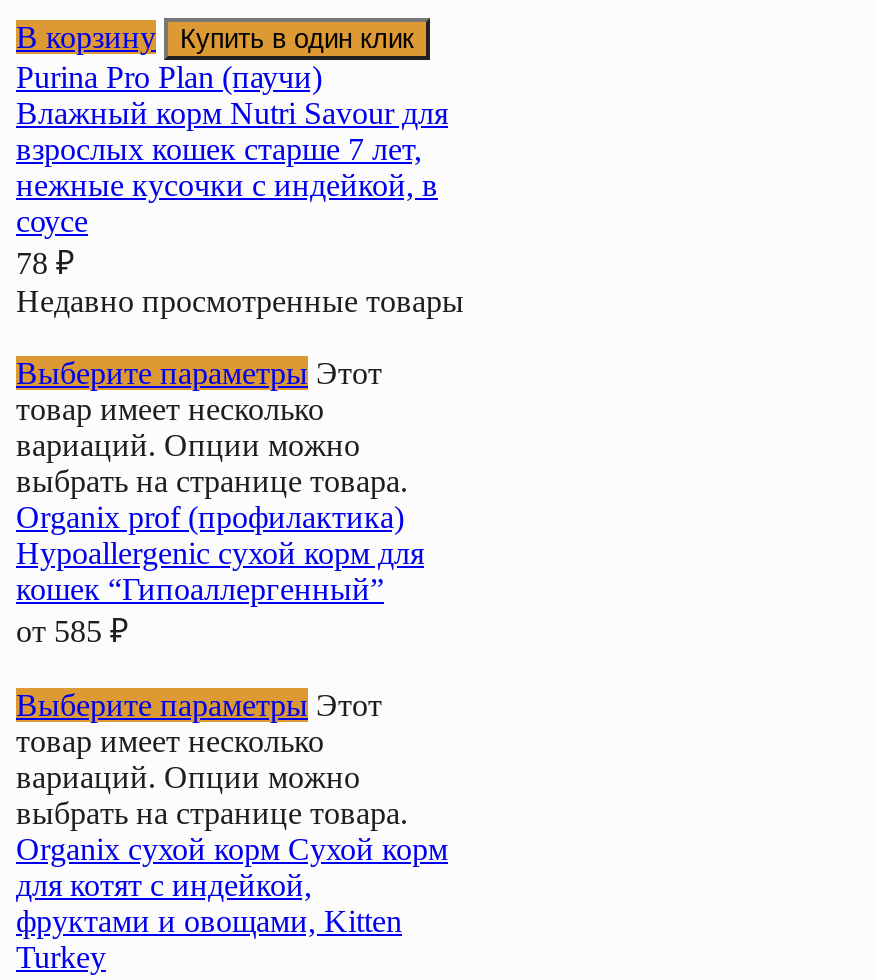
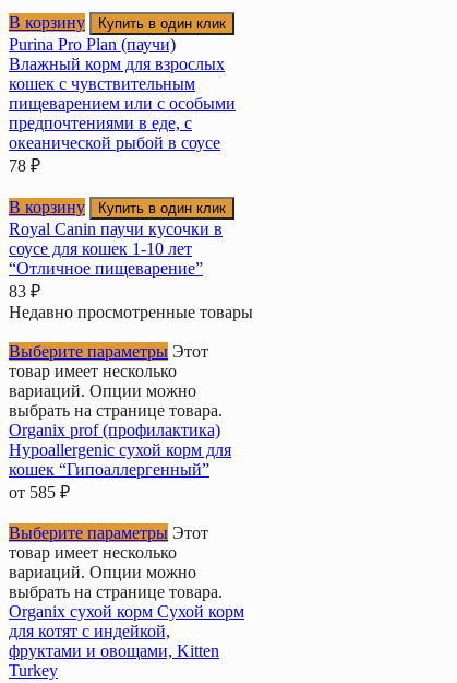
[16,96,448,238] Влажный корм Nutri Savour для | взрослых кошек старше 7 лет, | нежные кусочки с индейкой, в | соусе -> [9,55,236,152] Влажный корм для взрослых | кошек с чувствительным | пищеварением или с особыми | предпочтениями в еде, с | океанической рыбой в соусе
none -> [9,198,226,301] В корзину | Купить в один клик | Royal Canin паучи кусочки в | соусе для кошек 1-10 лет | “Отличное пищеварение” | 83 ₽

